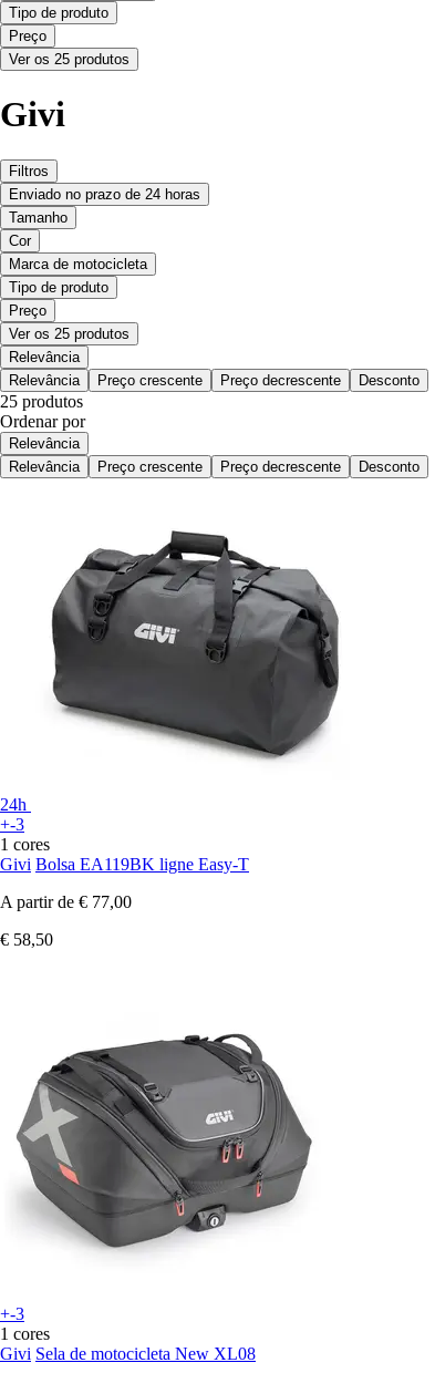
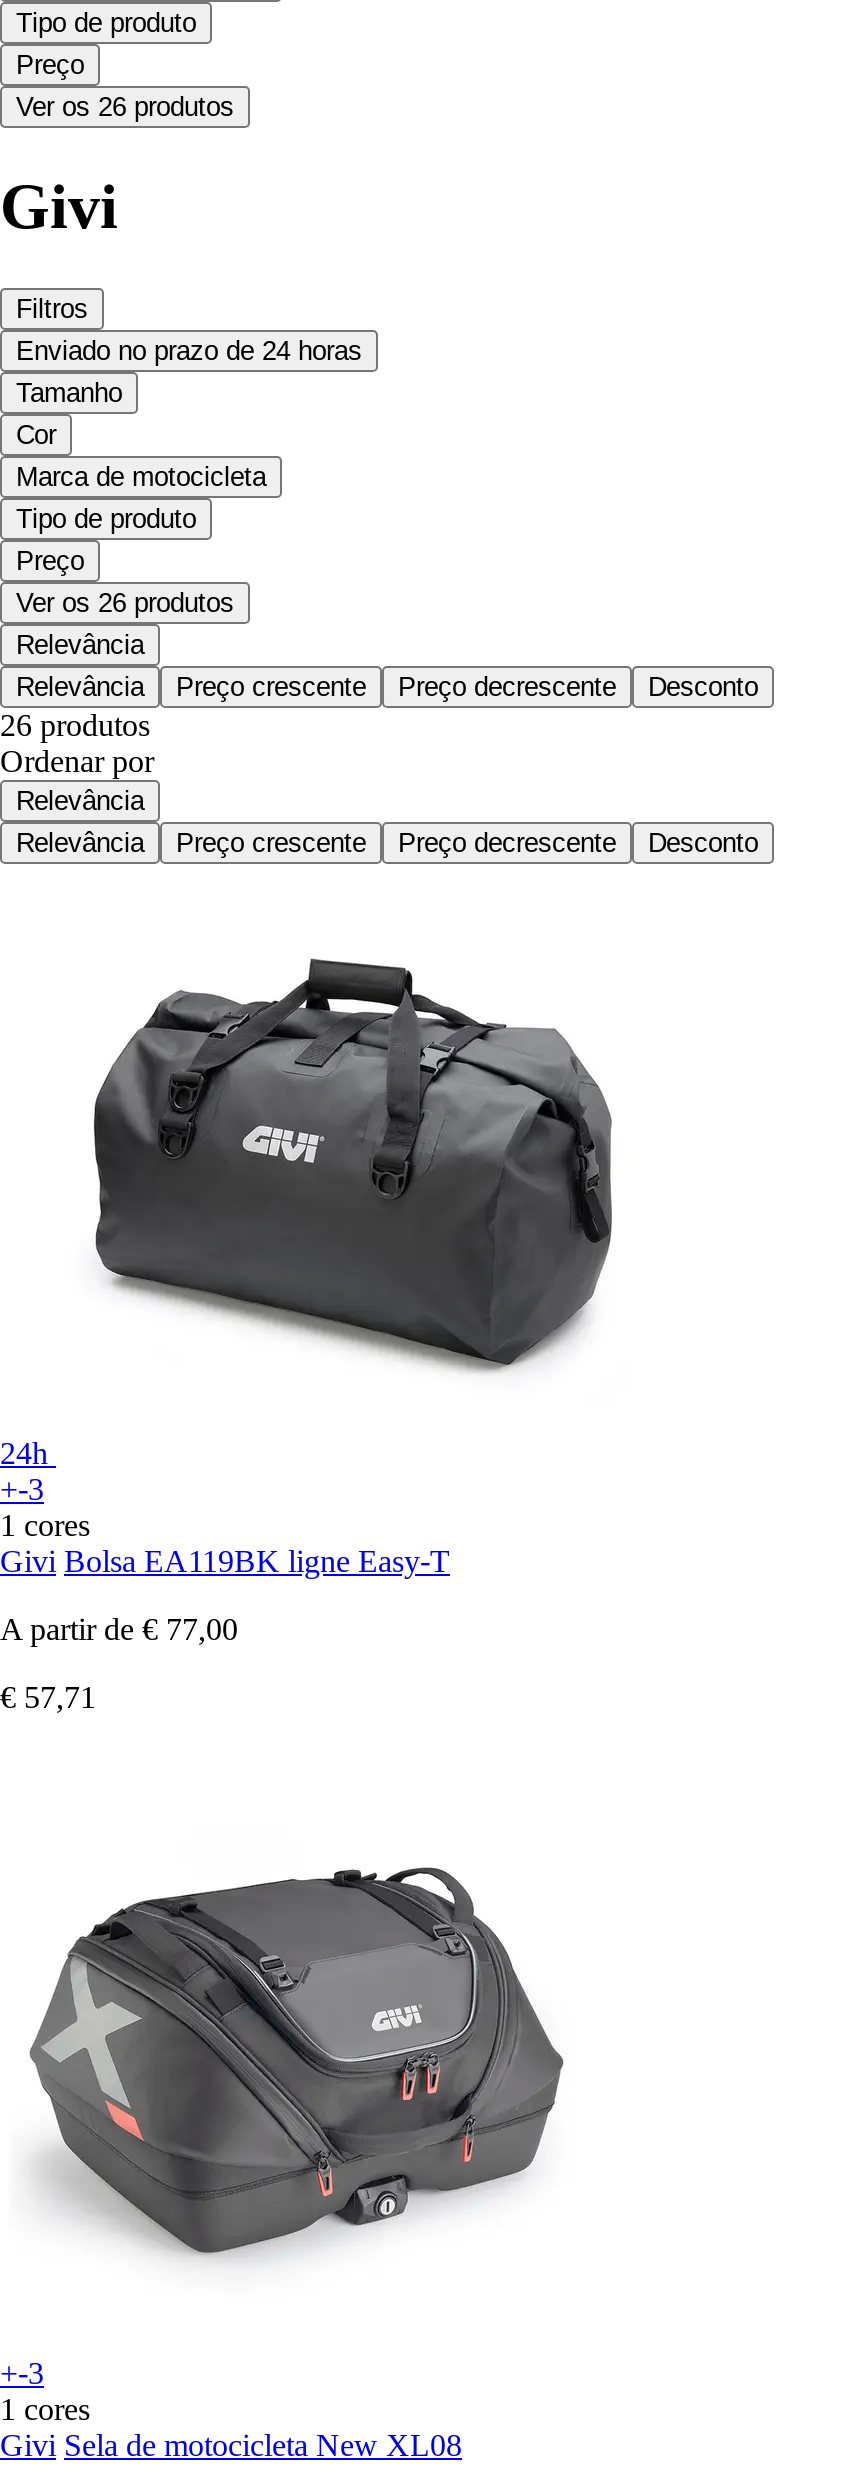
[9,51,130,67] Ver os 25 produtos -> [16,92,234,122] Ver os 26 produtos
[9,325,130,342] Ver os 25 produtos -> [16,587,234,617] Ver os 26 produtos
[0,392,83,410] 25 produtos -> [0,707,150,741] 26 produtos
[0,930,53,949] € 58,50 -> [0,1679,96,1713] € 57,71

